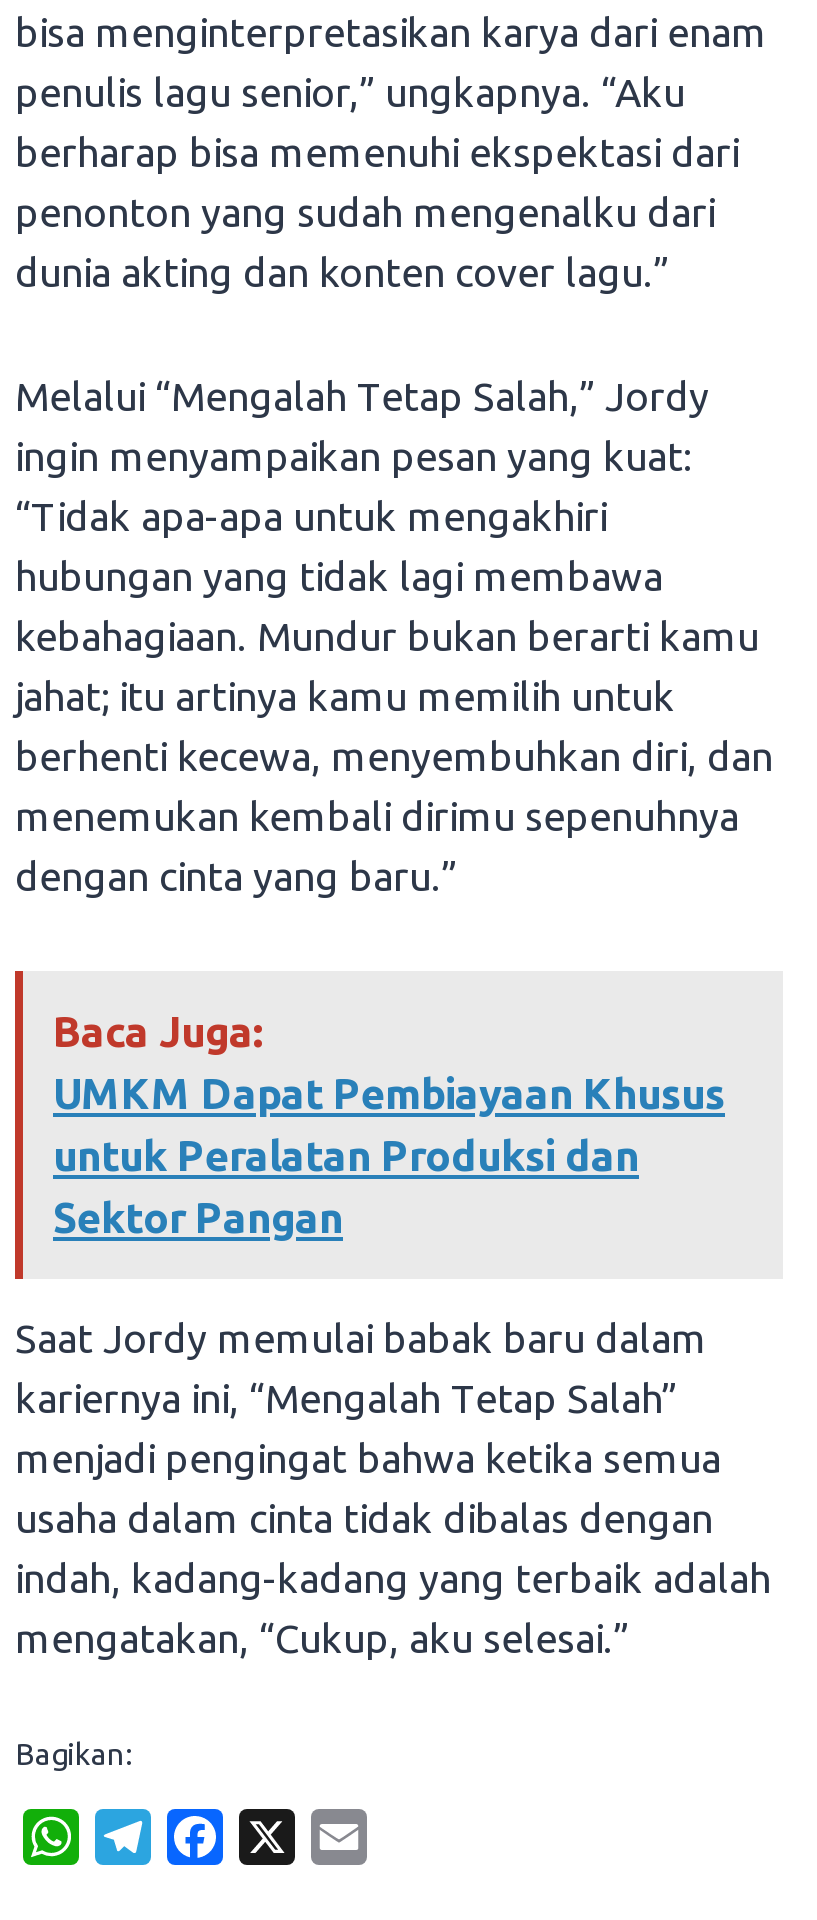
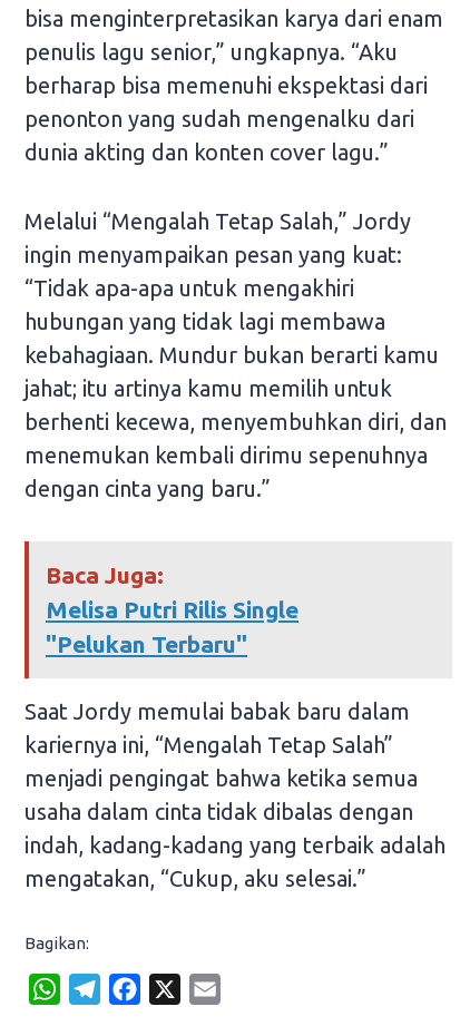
[53,1069,725,1241] UMKM Dapat Pembiayaan Khusus | untuk Peralatan Produksi dan | Sektor Pangan -> [46,596,298,657] Melisa Putri Rilis Single | "Pelukan Terbaru"

